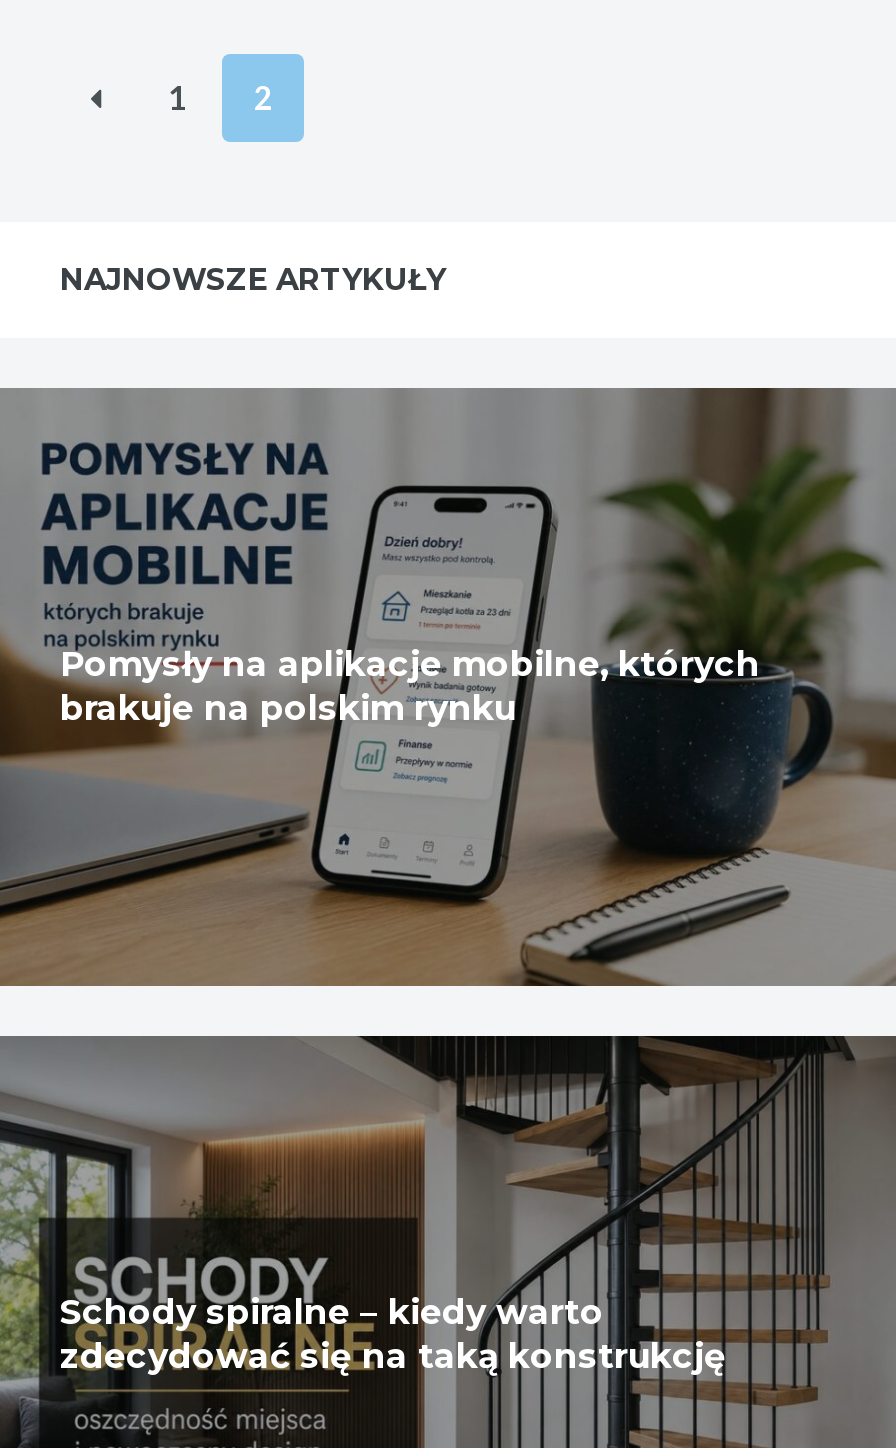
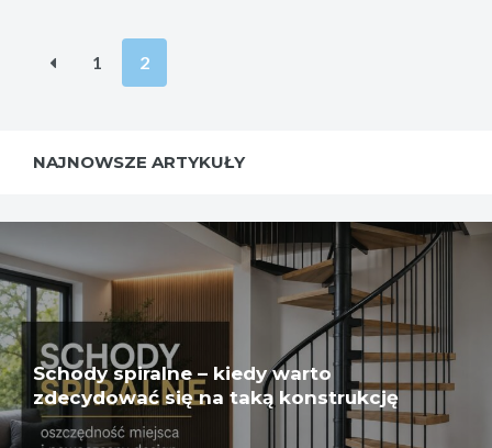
[6,388,890,988] [image] | Pomysły na aplikacje mobilne, których | brakuje na polskim rynku -> none

